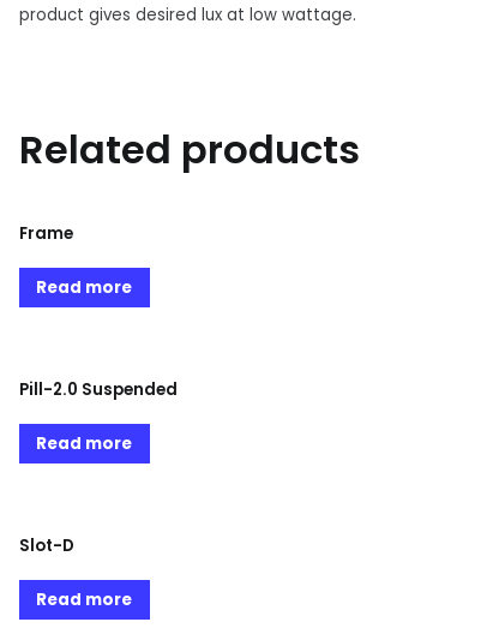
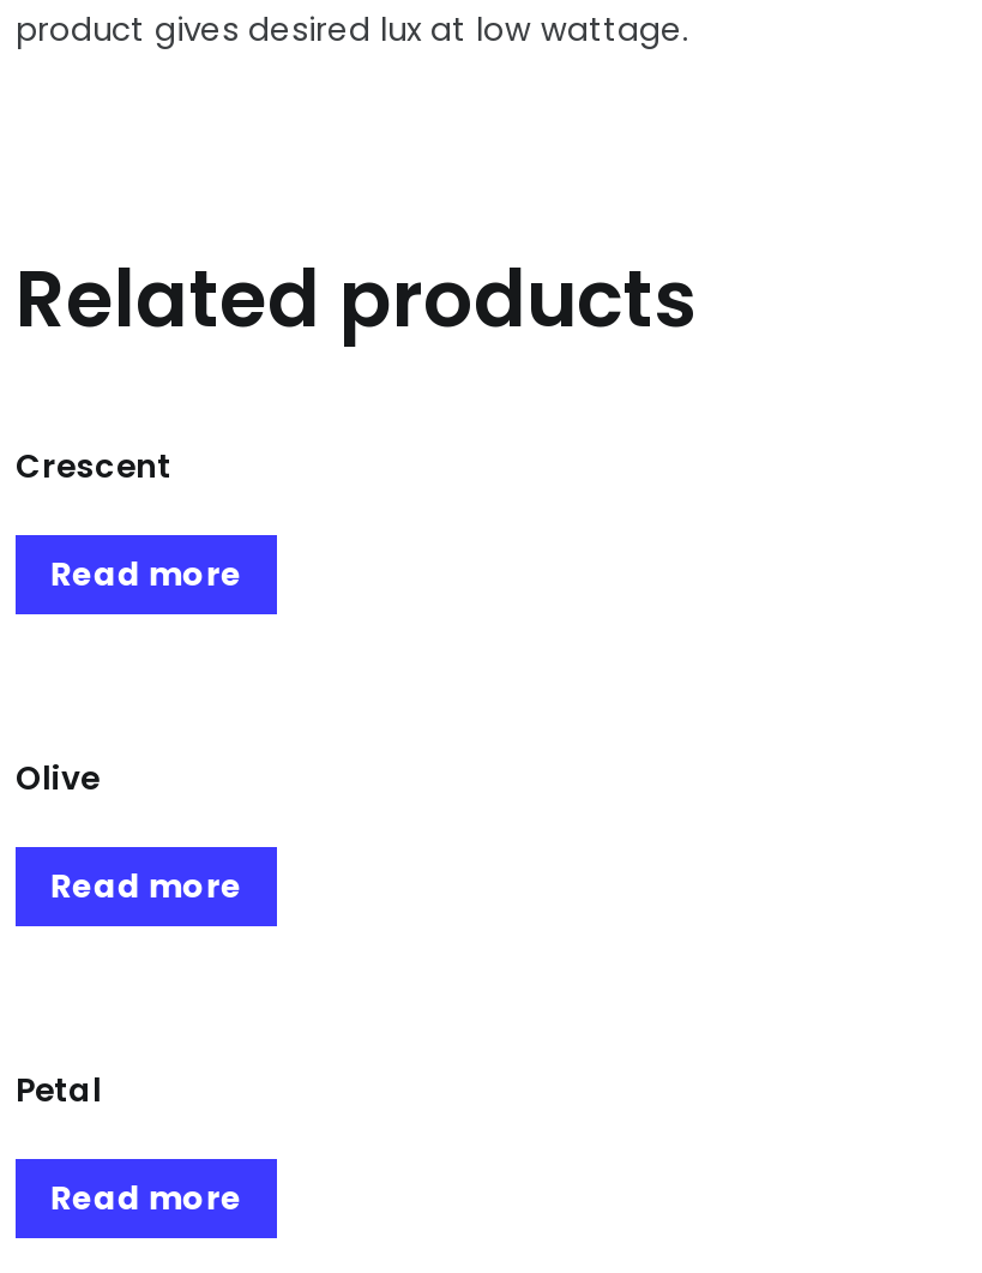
[19,222,73,245] Frame -> [16,443,171,489] Crescent
[19,378,178,401] Pill-2.0 Suspended -> [16,755,100,801] Olive
[19,534,74,557] Slot-D -> [16,1067,102,1113] Petal

